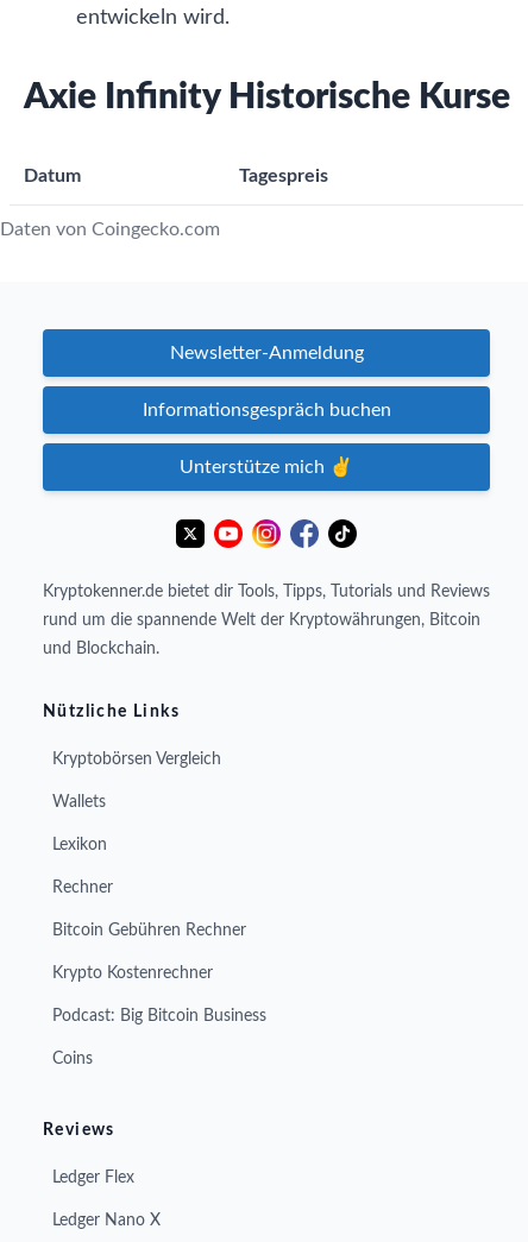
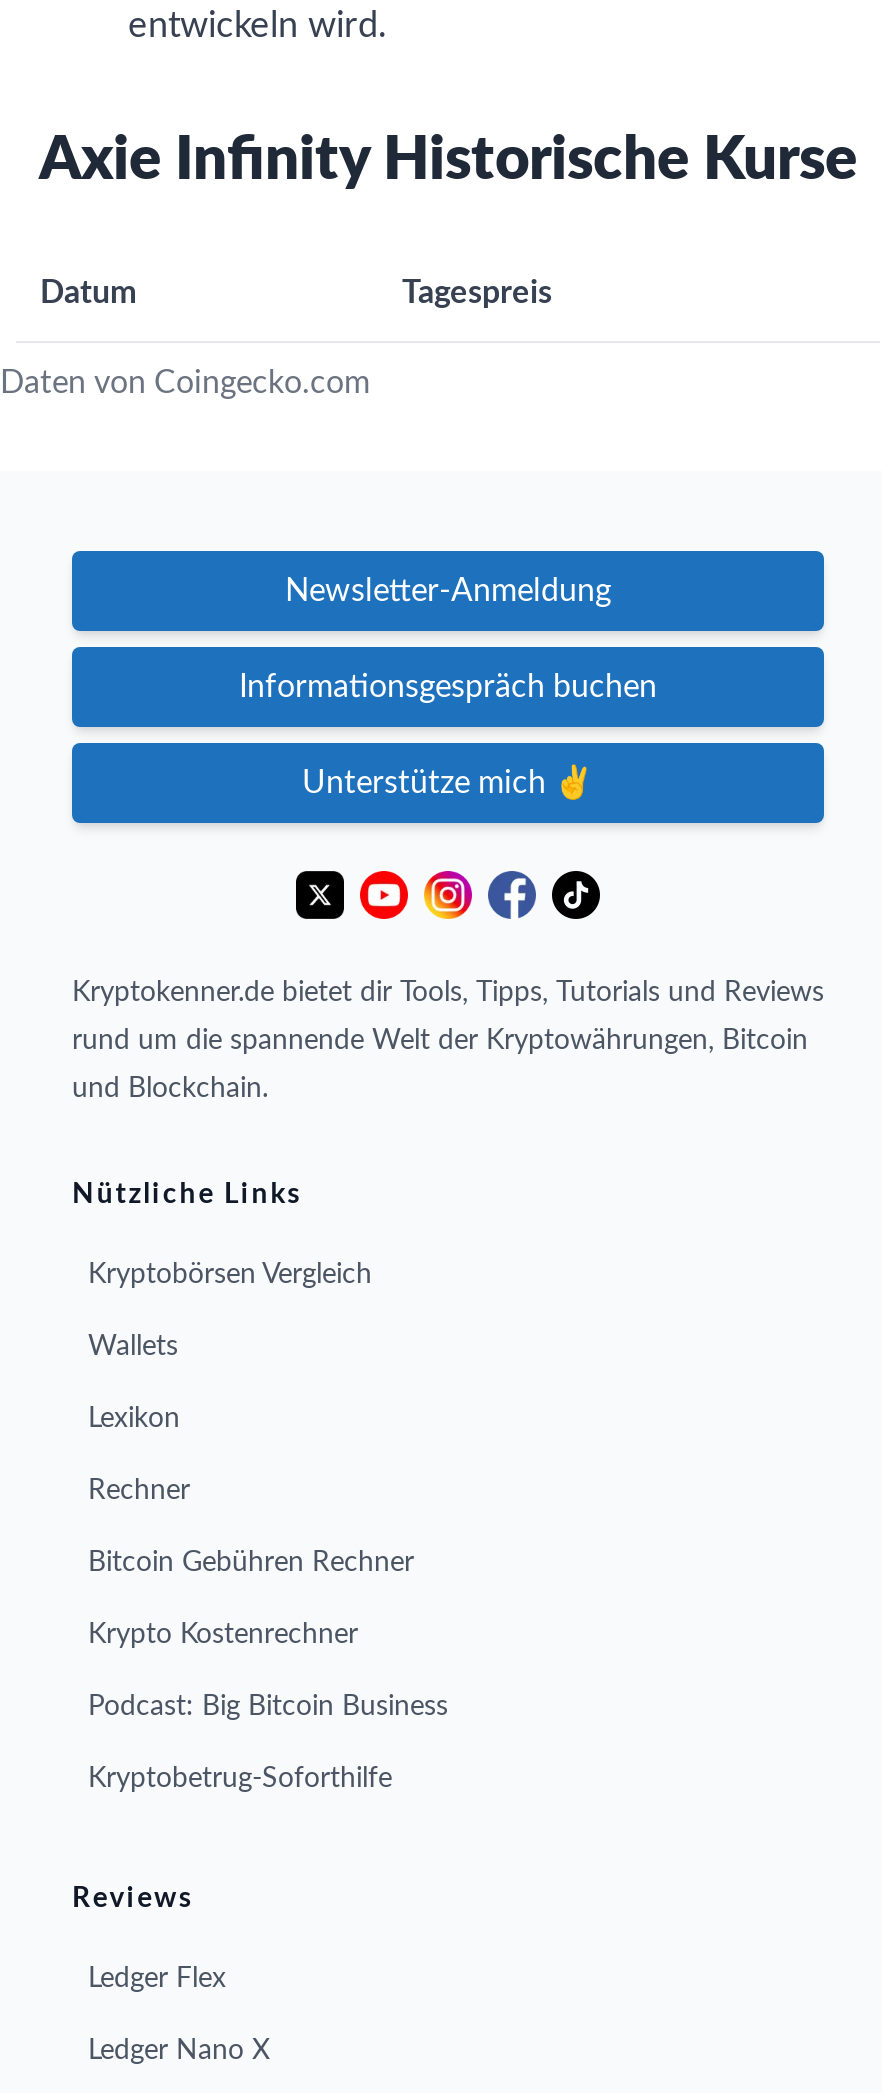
[52,1051,93,1067] Coins -> [88,1765,392,1793] Kryptobetrug-Soforthilfe

